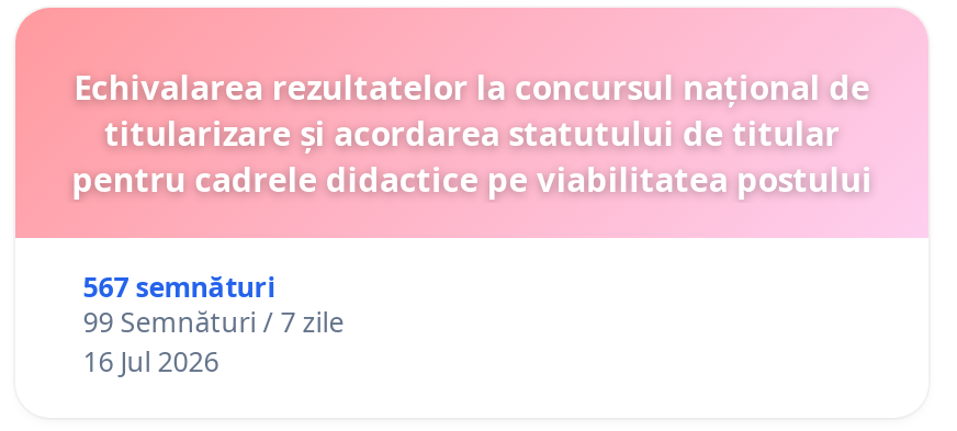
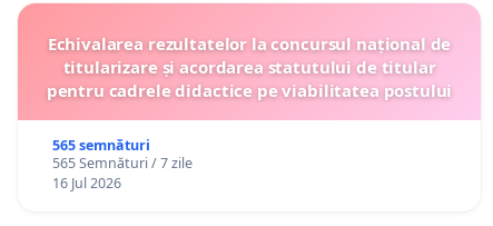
[83,268,276,306] 567 semnături -> [52,136,150,155] 565 semnături
[83,304,344,341] 99 Semnături / 7 zile -> [52,154,192,172] 565 Semnături / 7 zile

